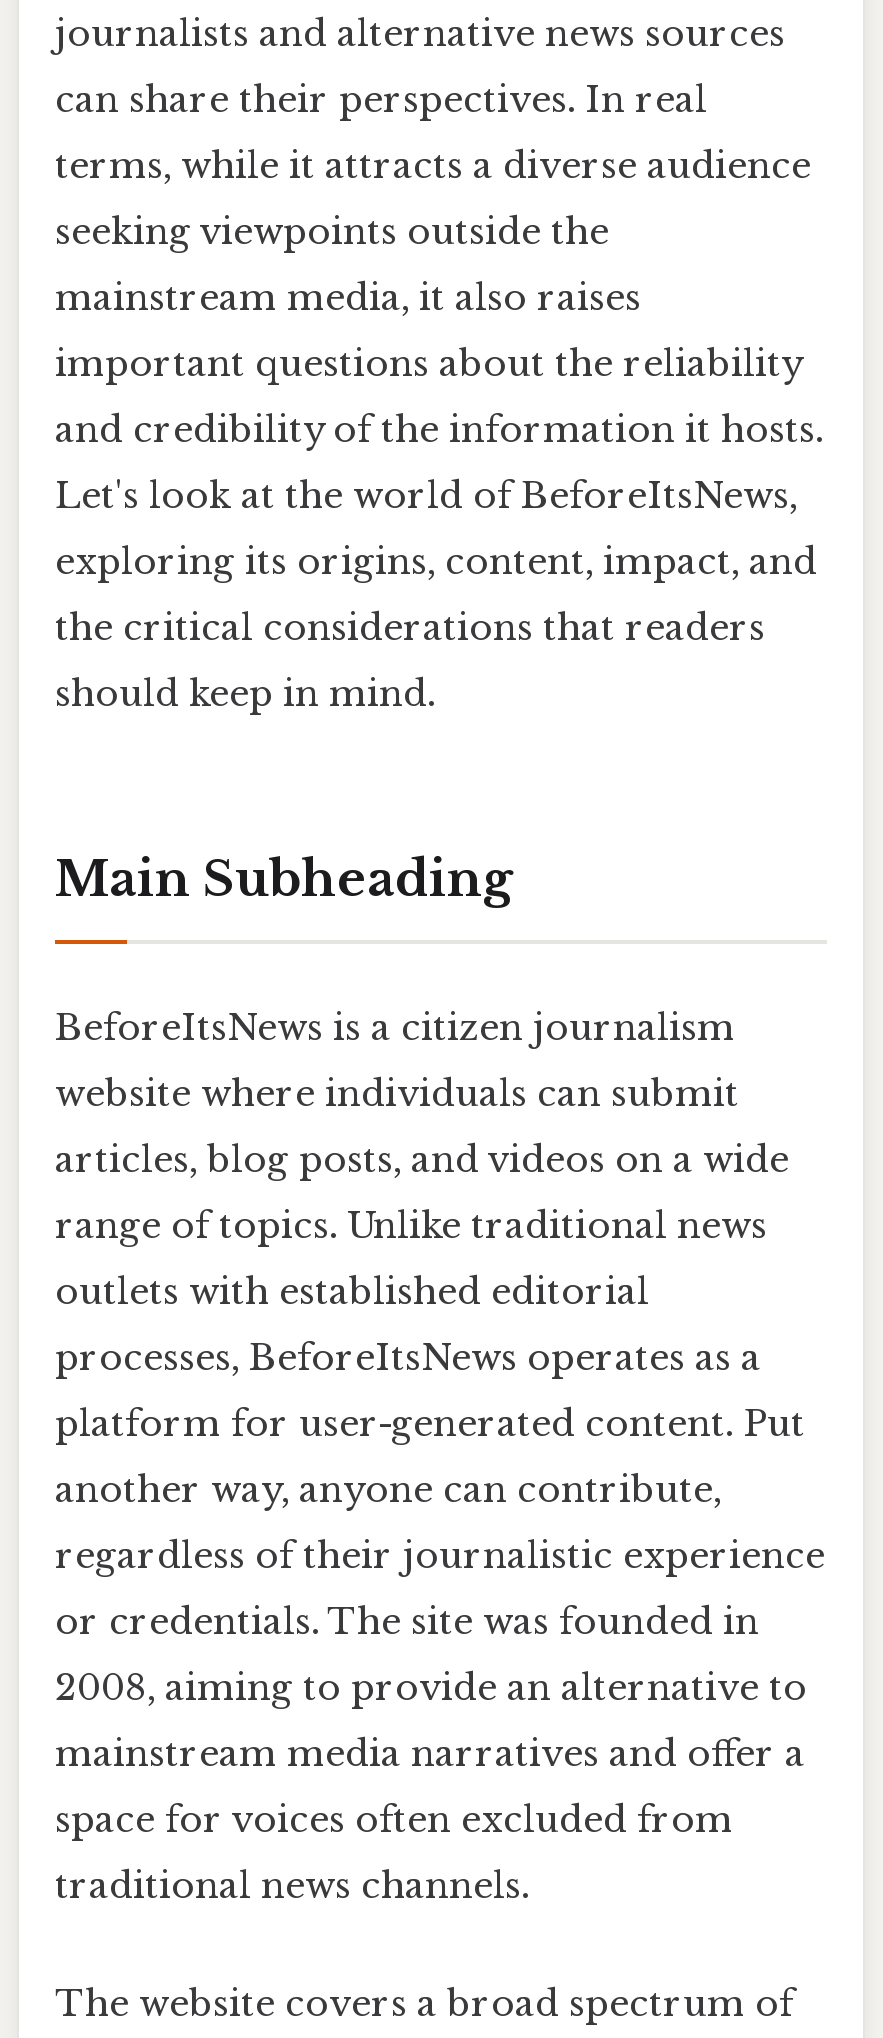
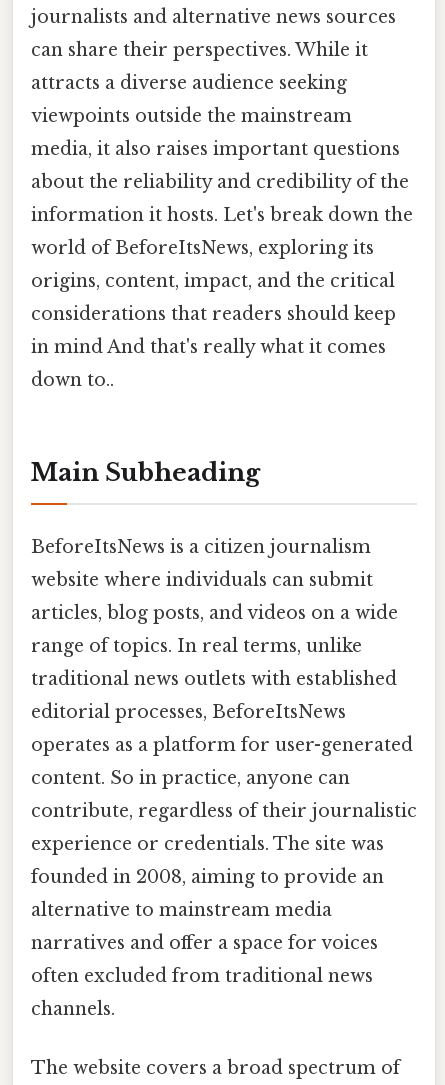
[55,78,823,716] can share their perspectives. In real | terms, while it attracts a diverse audience | seeking viewpoints outside the | mainstream media, it also raises | important questions about the reliability | and credibility of the information it hosts. | Let's look at the world of BeforeItsNews, | exploring its origins, content, impact, and | the critical considerations that readers | should keep in mind. -> [31,39,413,391] can share their perspectives. While it | attracts a diverse audience seeking | viewpoints outside the mainstream | media, it also raises important questions | about the reliability and credibility of the | information it hosts. Let's break down the | world of BeforeItsNews, exploring its | origins, content, impact, and the critical | considerations that readers should keep | in mind And that's really what it comes | down to..
[55,1204,825,1908] range of topics. Unlike traditional news | outlets with established editorial | processes, BeforeItsNews operates as a | platform for user-generated content. Put | another way, anyone can contribute, | regardless of their journalistic experience | or credentials. The site was founded in | 2008, aiming to provide an alternative to | mainstream media narratives and offer a | space for voices often excluded from | traditional news channels. -> [31,635,417,1020] range of topics. In real terms, unlike | traditional news outlets with established | editorial processes, BeforeItsNews | operates as a platform for user-generated | content. So in practice, anyone can | contribute, regardless of their journalistic | experience or credentials. The site was | founded in 2008, aiming to provide an | alternative to mainstream media | narratives and offer a space for voices | often excluded from traditional news | channels.

